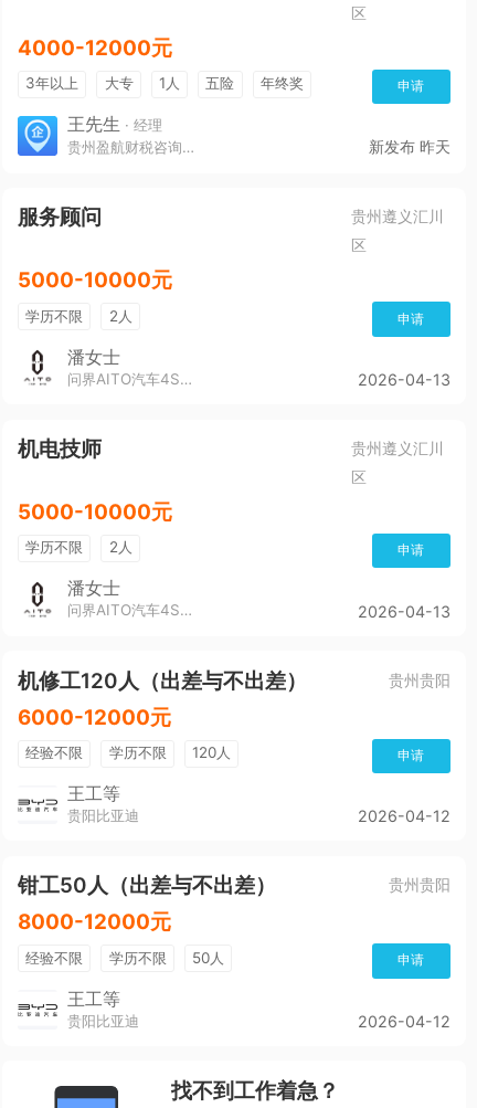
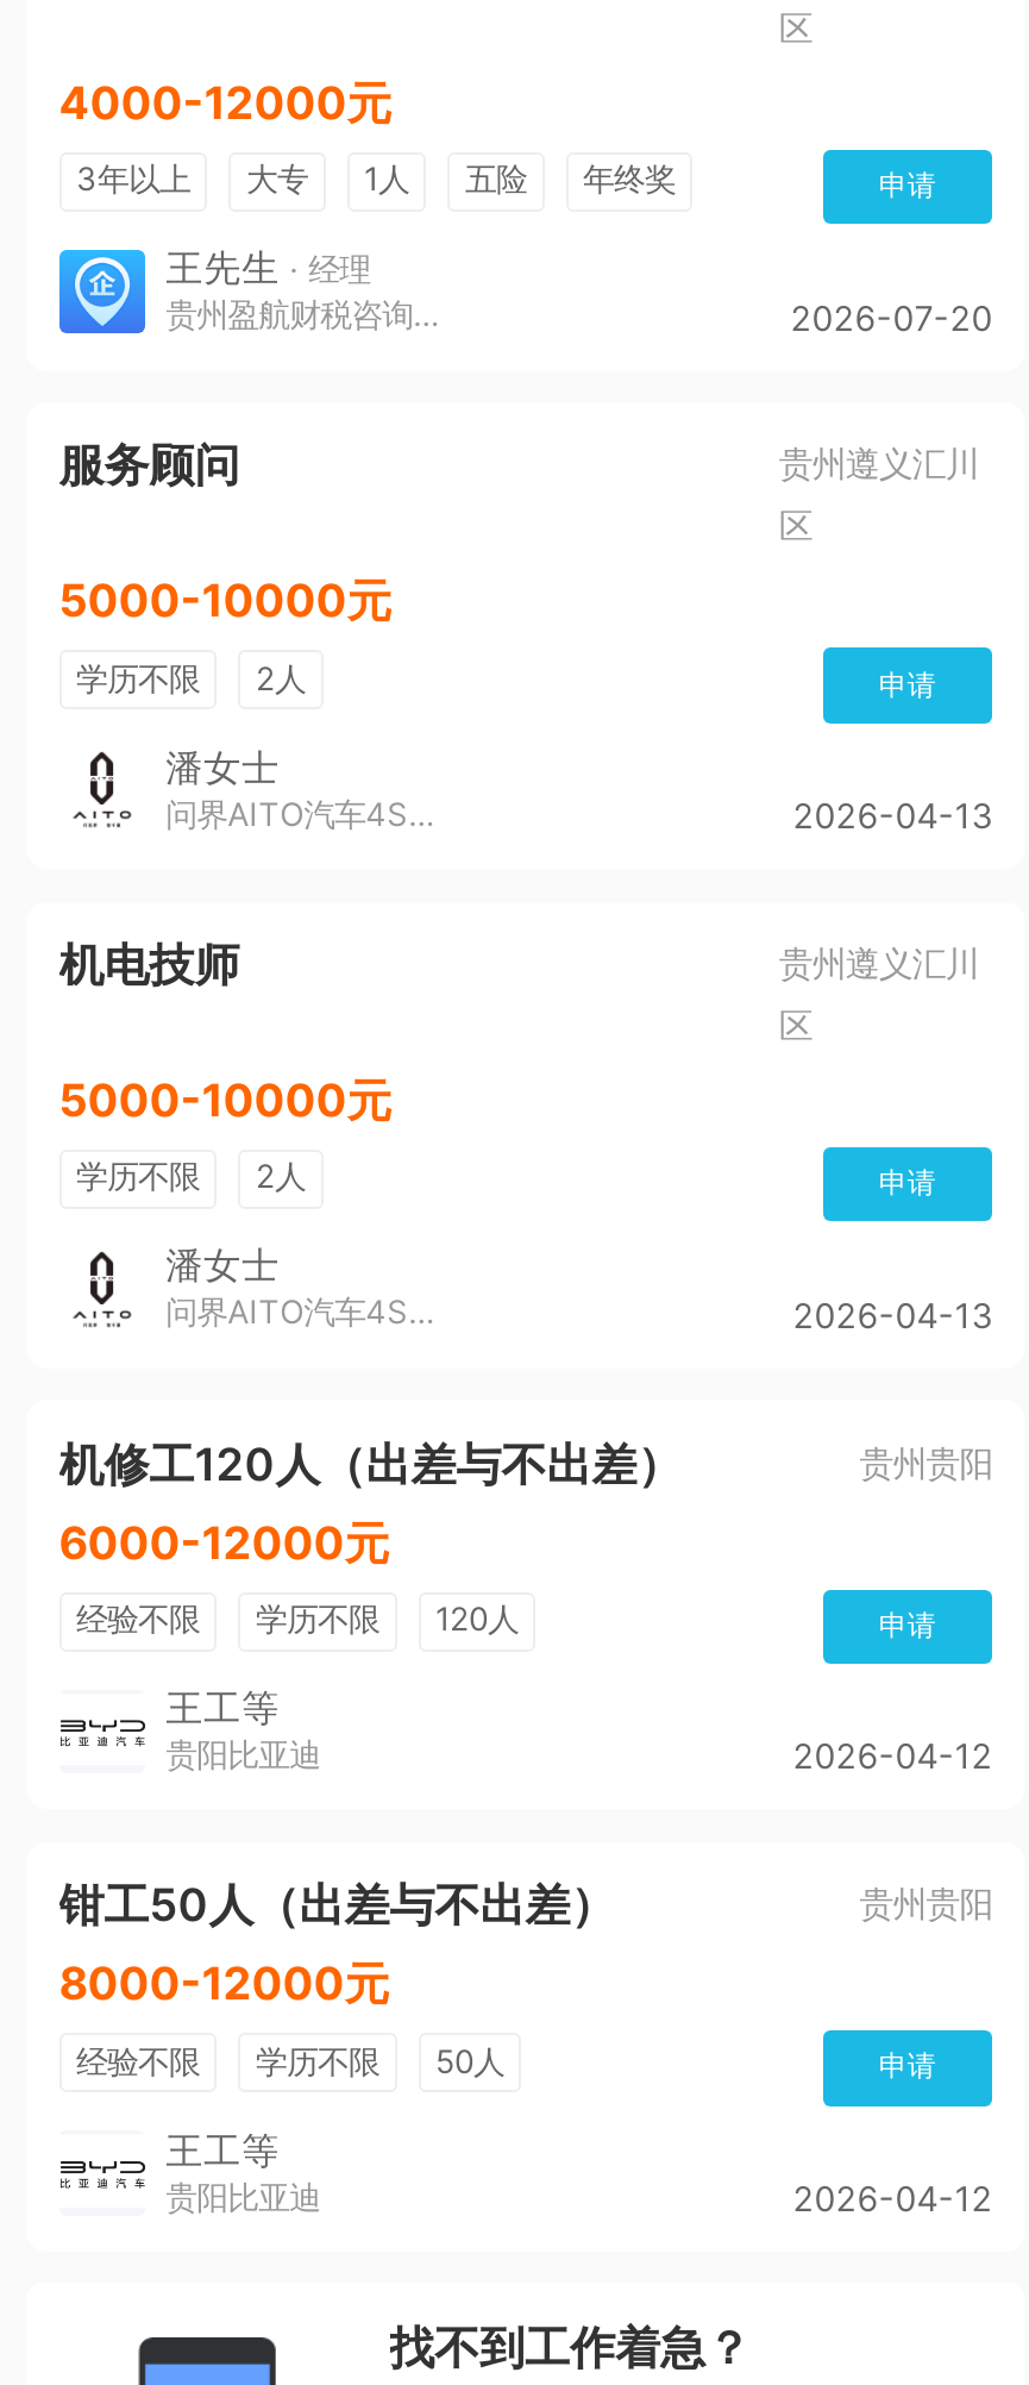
[369,137,451,156] 新发布 昨天 -> [790,297,993,337] 2026-07-20

